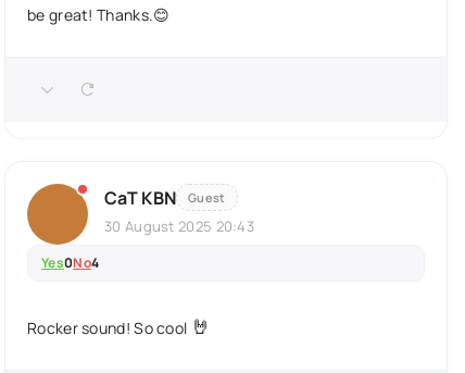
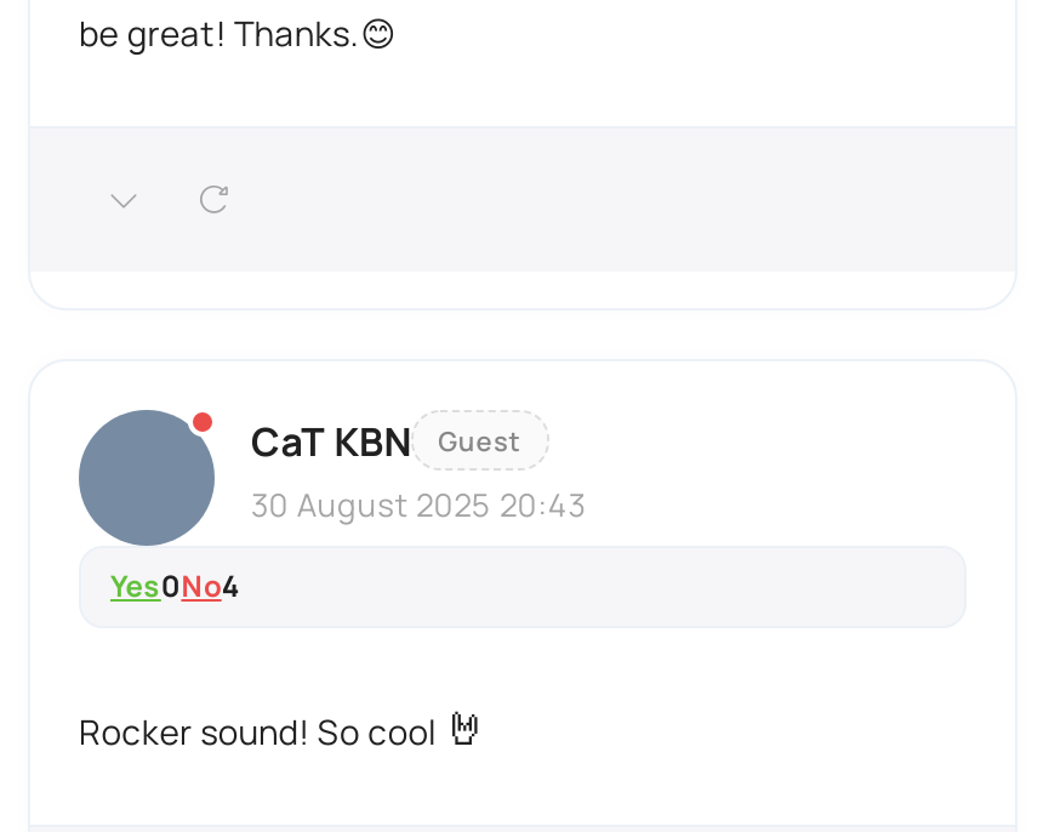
[26,183,89,246] [image] -> [76,408,217,548] [image]

